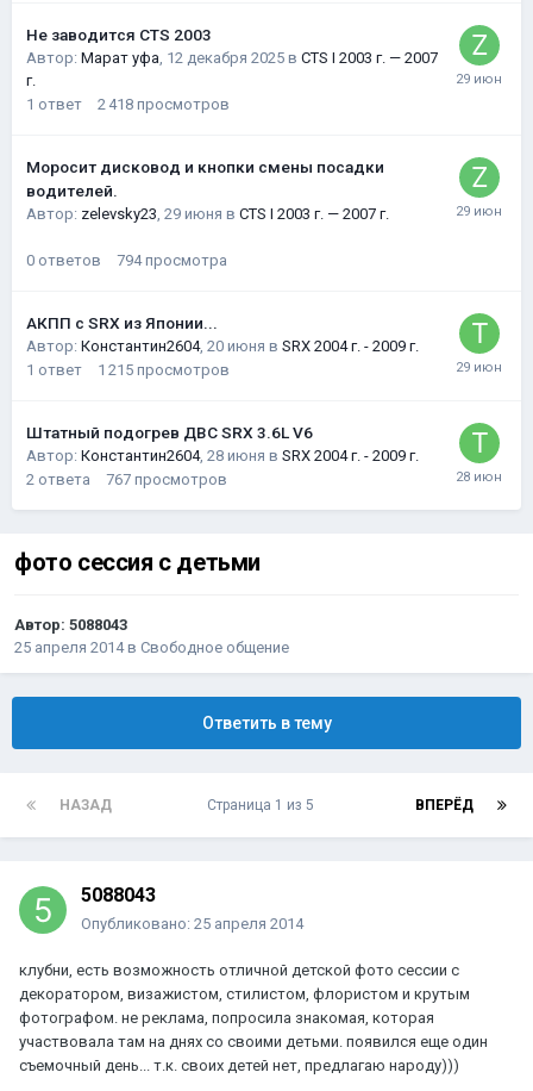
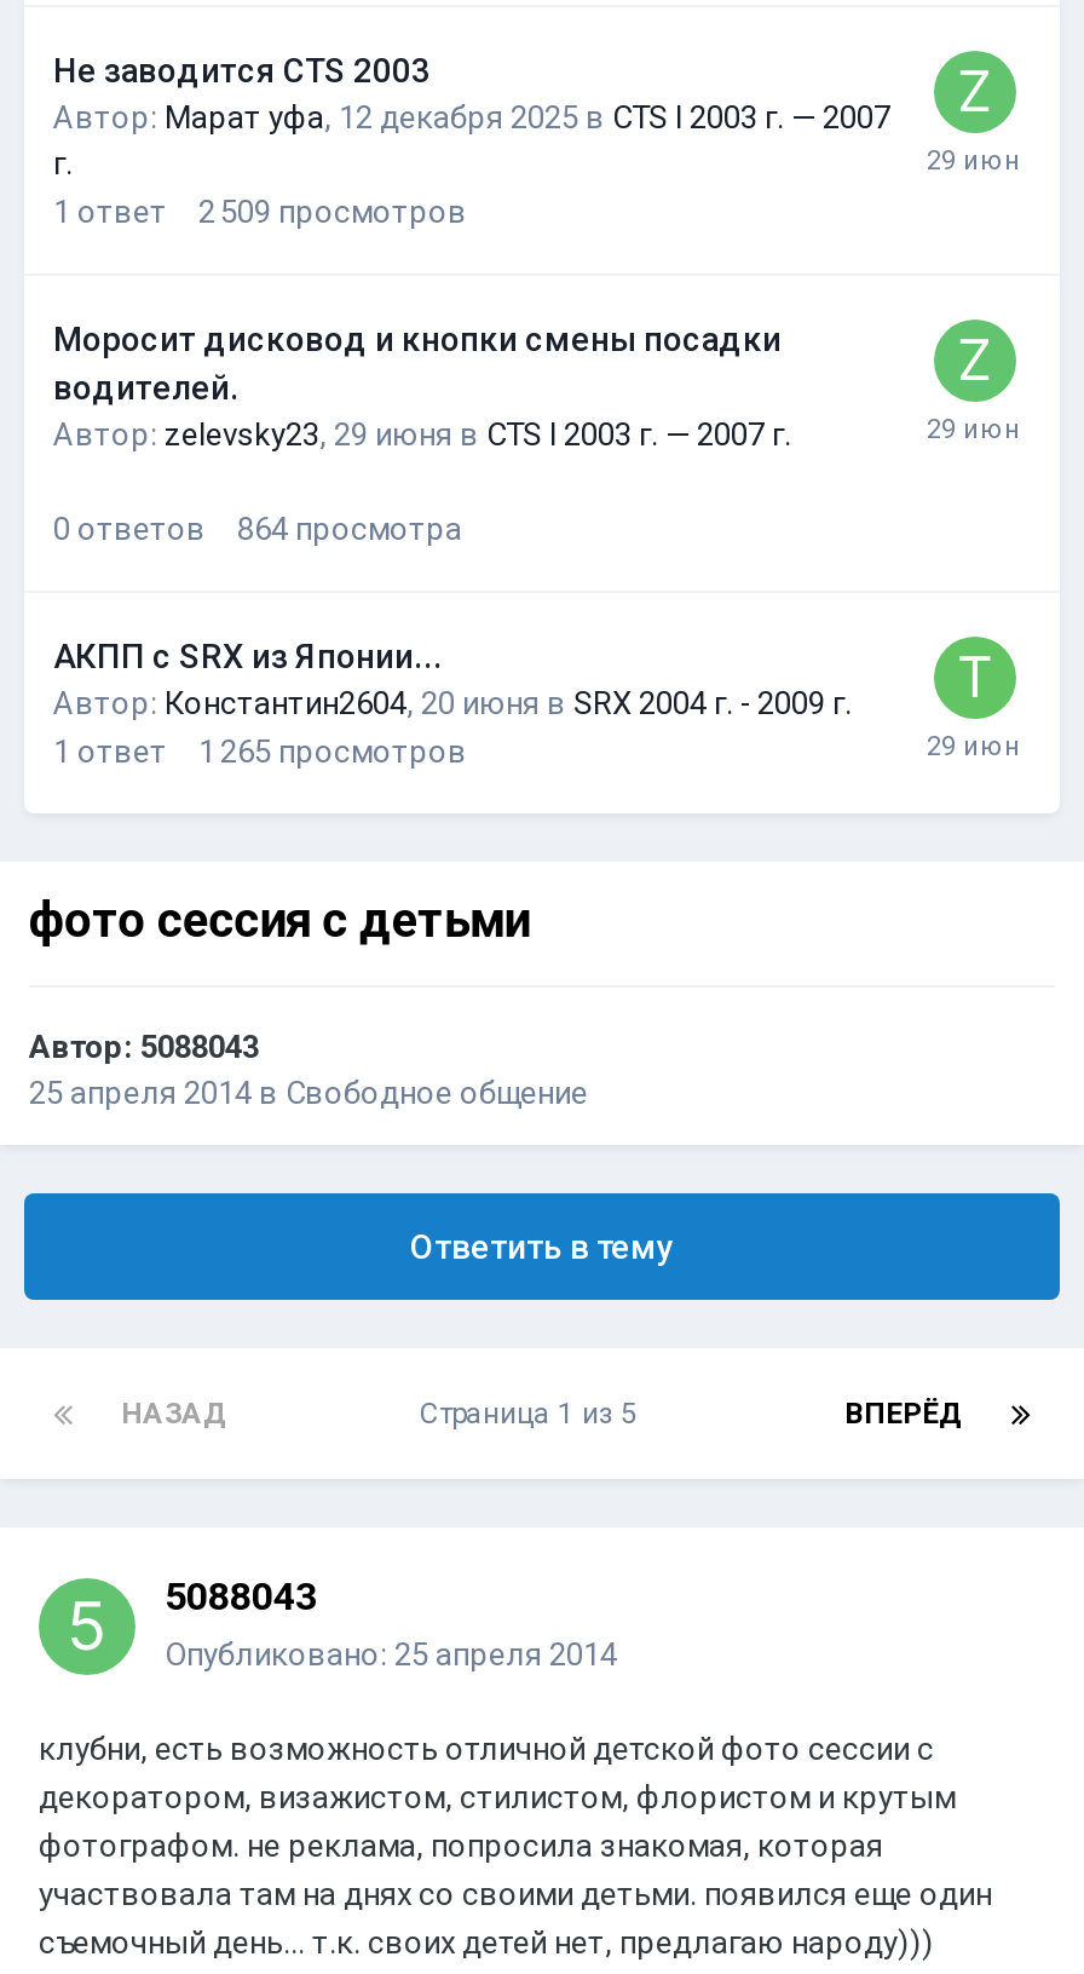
[26,95,230,113] 1 ответ 2 418 просмотров -> [53,194,467,230] 1 ответ 2 509 просмотров
[117,251,227,269] 794 просмотра -> [237,511,462,547] 864 просмотра
[26,361,419,488] 1 215 просмотров | Штатный подогрев ДВС SRX 3.6L V6 | Автор: Константин2604, 28 июня в SRX 2004 г. - 2009 г. | 2 ответа | 767 просмотров -> [198,733,467,770] 1 265 просмотров

